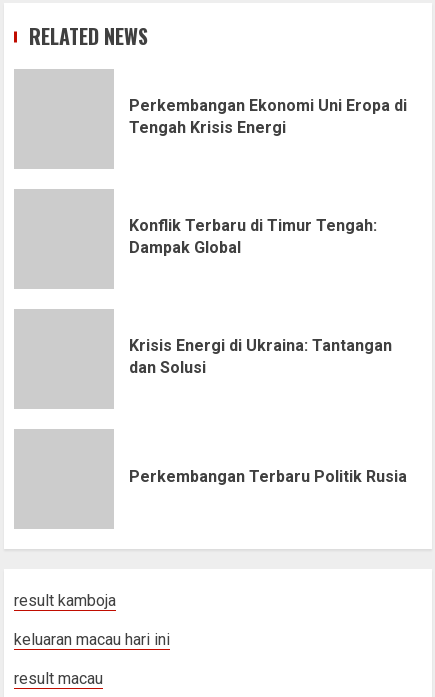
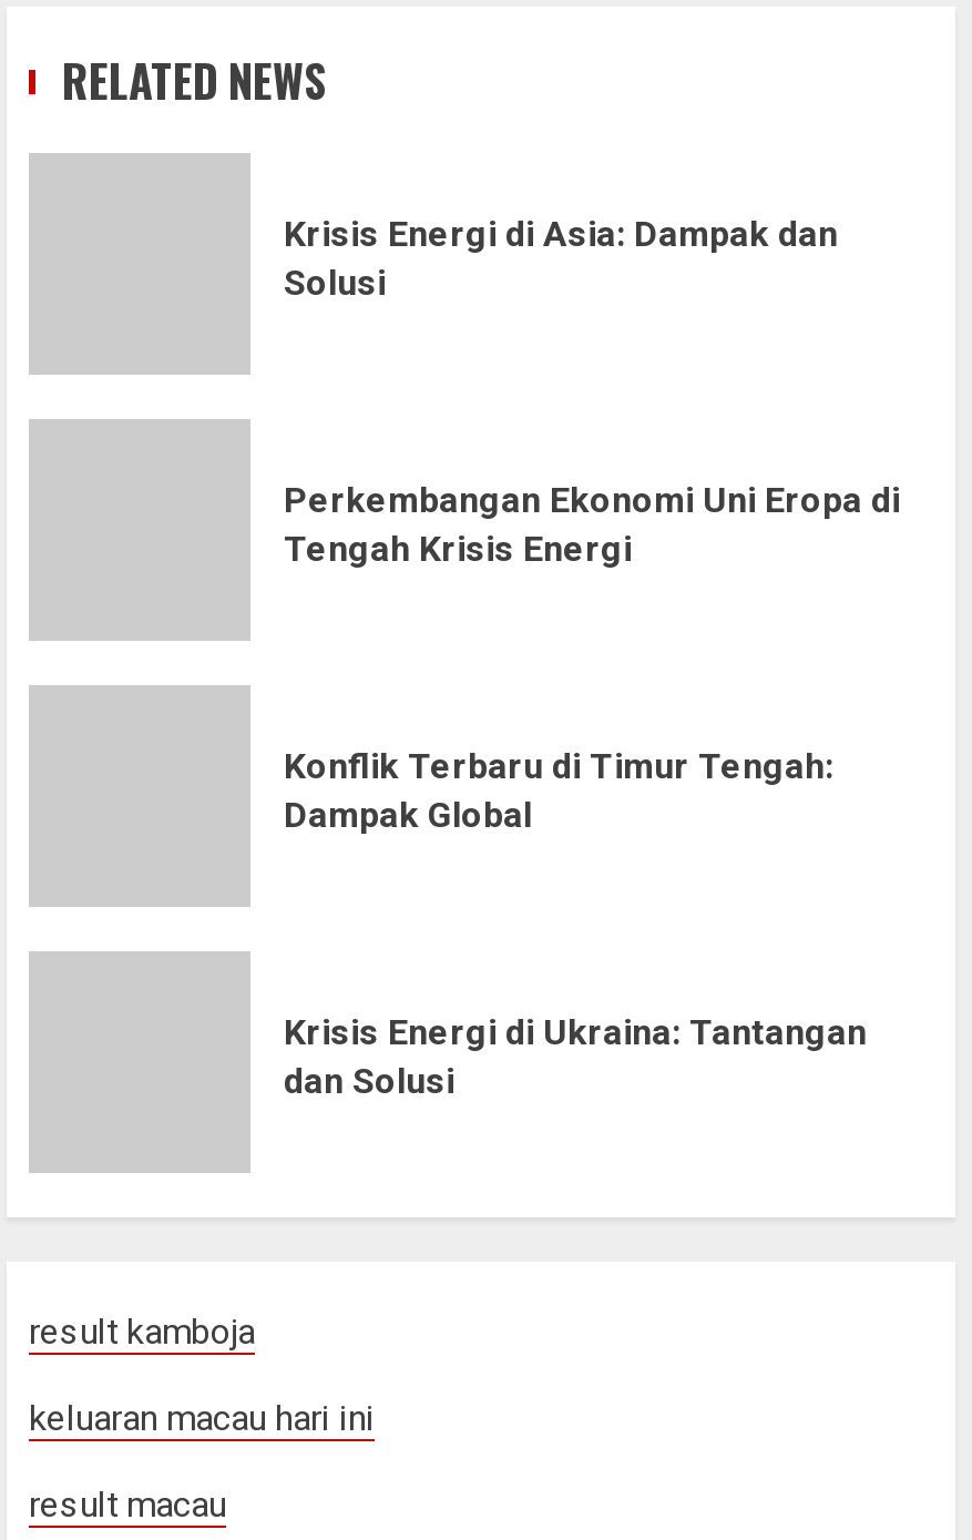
none -> [284,212,838,303] Krisis Energi di Asia: Dampak dan | Solusi
moved [129,95,407,376] -> [284,478,900,1101]: Perkembangan Ekonomi Uni Eropa di | Tengah Krisis Energi | Konflik Terbaru di Timur Tengah: | Dampak Global | Krisis Energi di Ukraina: Tantangan | dan Solusi
[129,466,407,485] Perkembangan Terbaru Politik Rusia -> none

